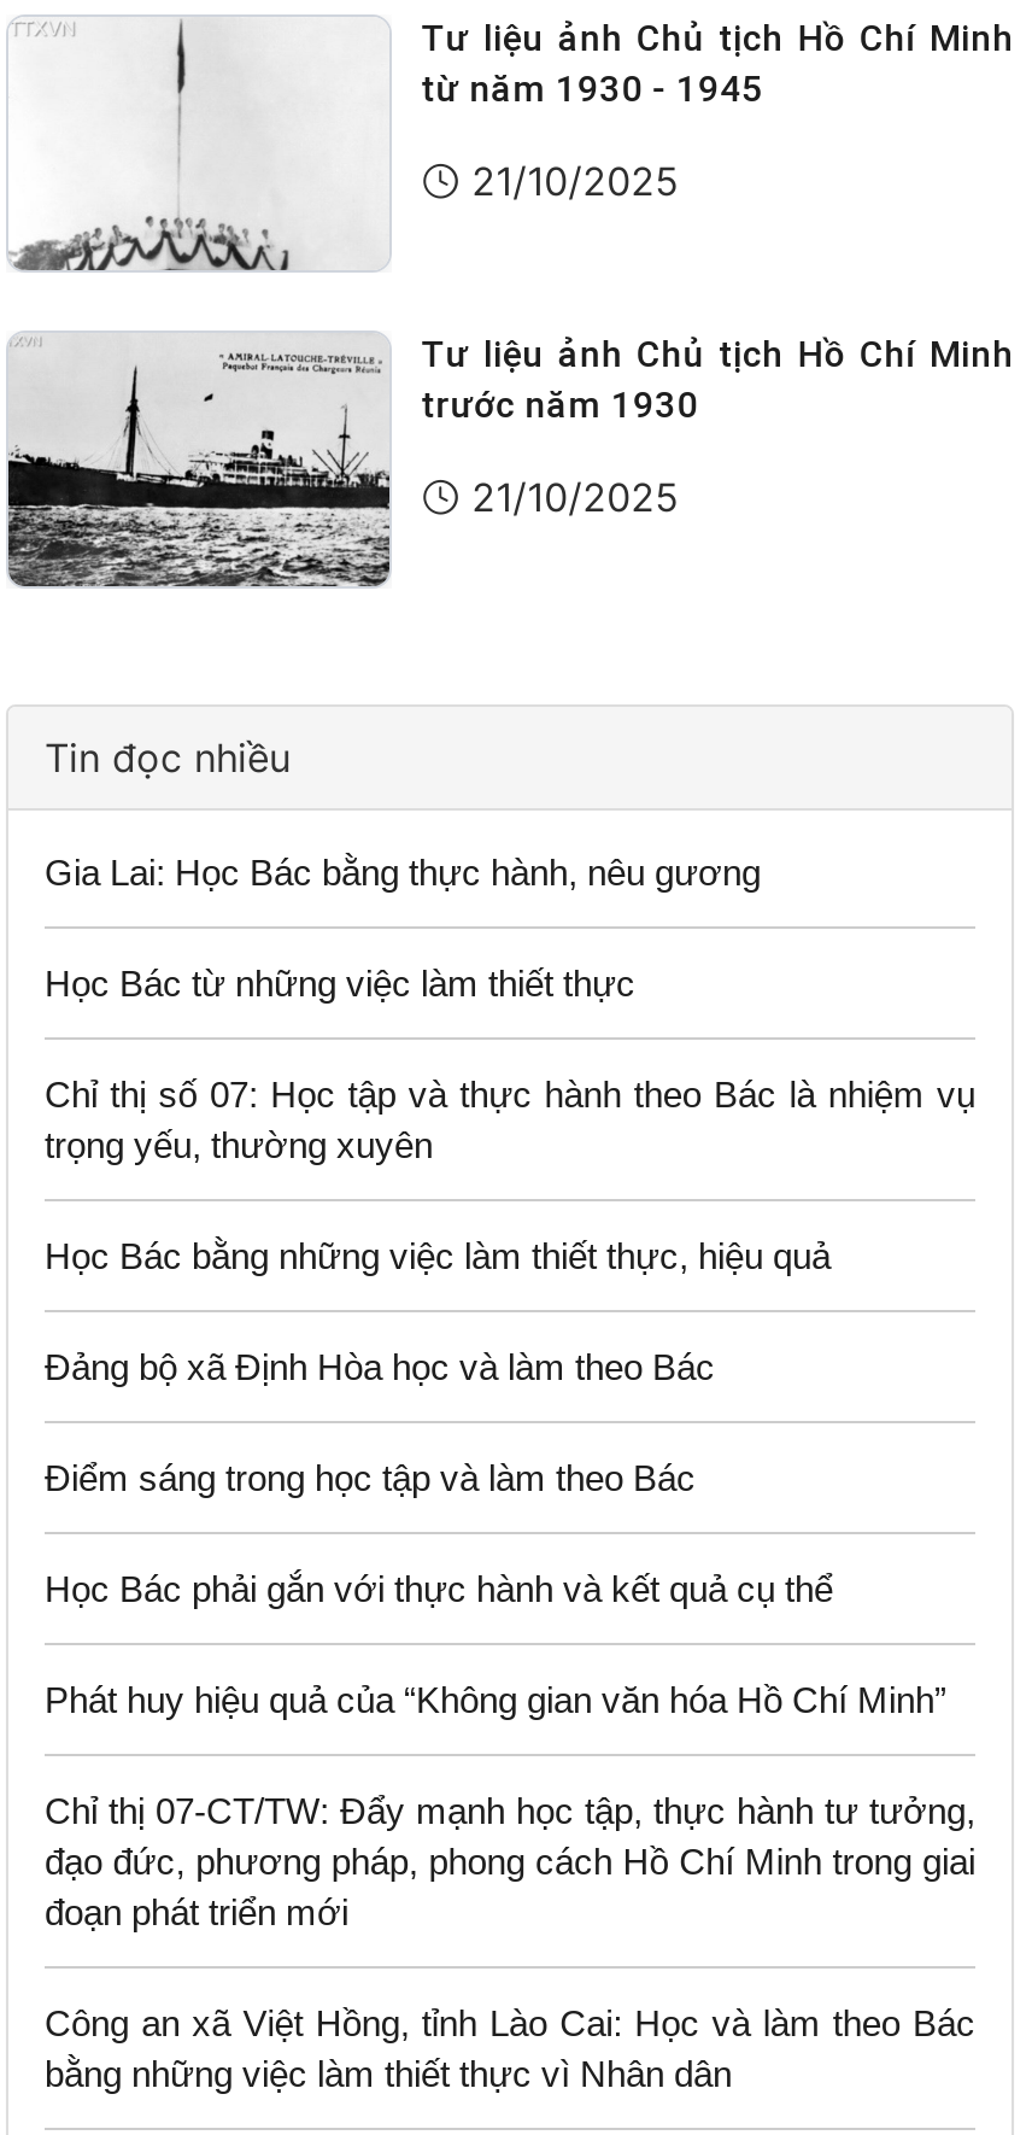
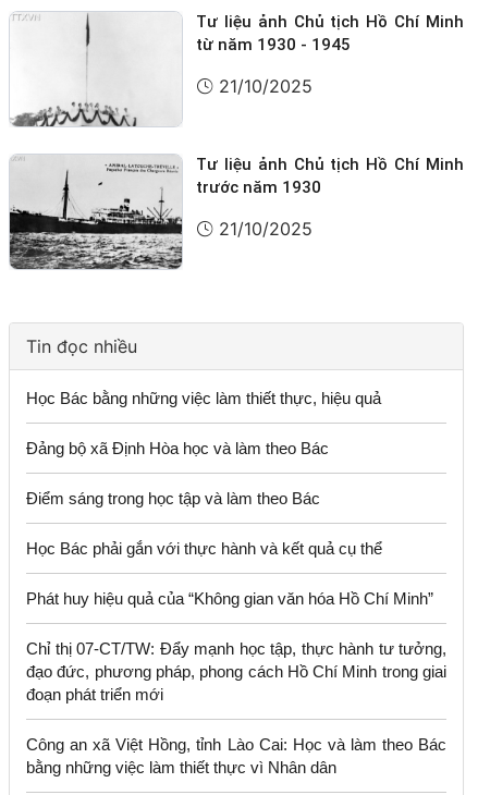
[45,852,975,1165] Gia Lai: Học Bác bằng thực hành, nêu gương | Học Bác từ những việc làm thiết thực | Chỉ thị số 07: Học tập và thực hành theo Bác là nhiệm vụ | trọng yếu, thường xuyên -> none

